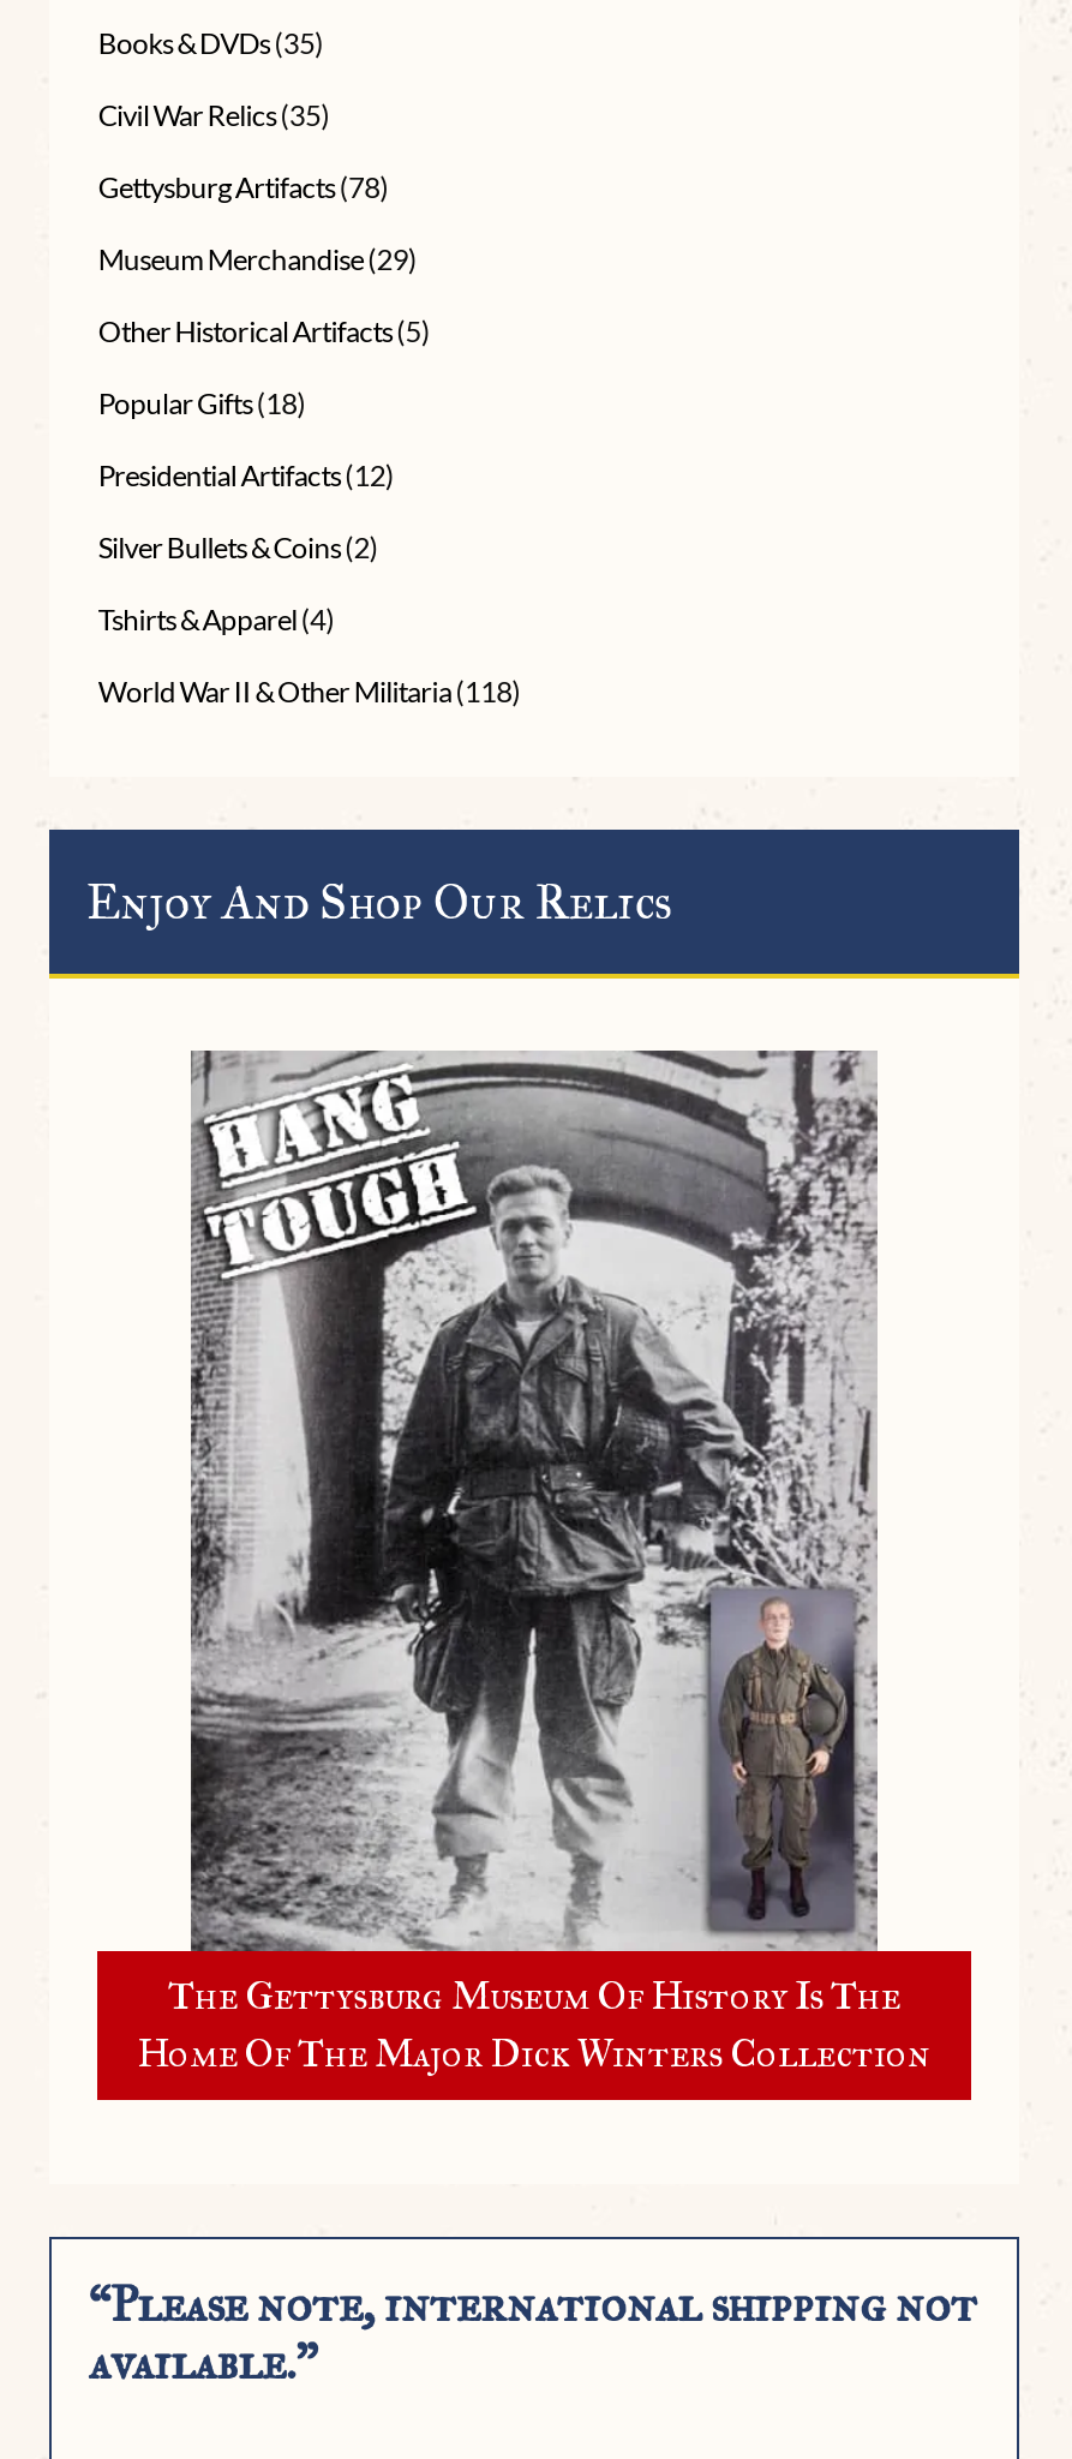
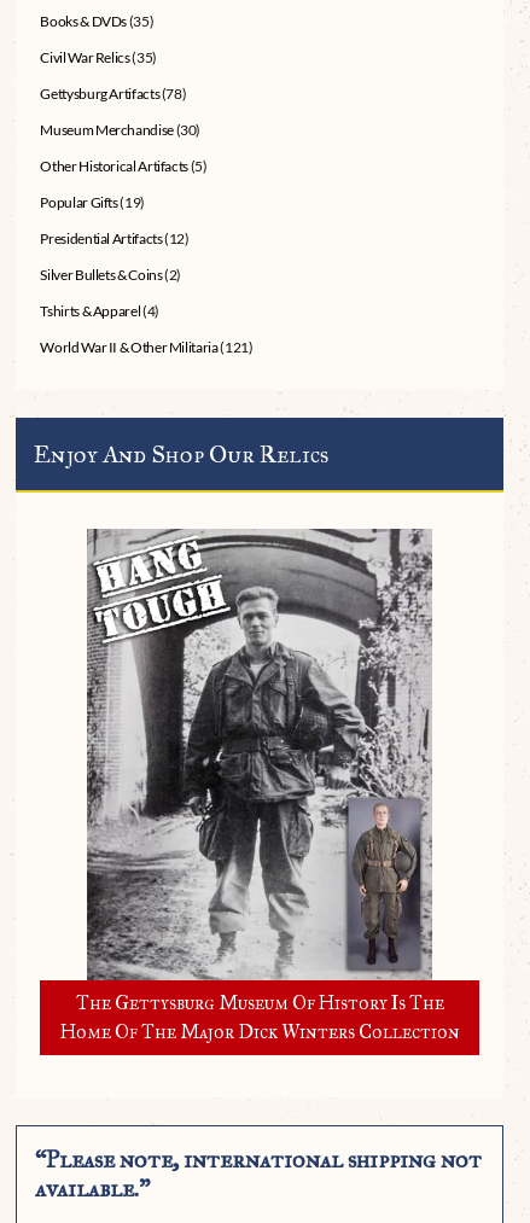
[98,241,417,277] Museum Merchandise (29) -> [40,121,201,139] Museum Merchandise (30)
[98,385,306,421] Popular Gifts (18) -> [40,194,145,212] Popular Gifts (19)
[98,673,521,709] World War II & Other Militaria (118) -> [40,338,253,357] World War II & Other Militaria (121)

